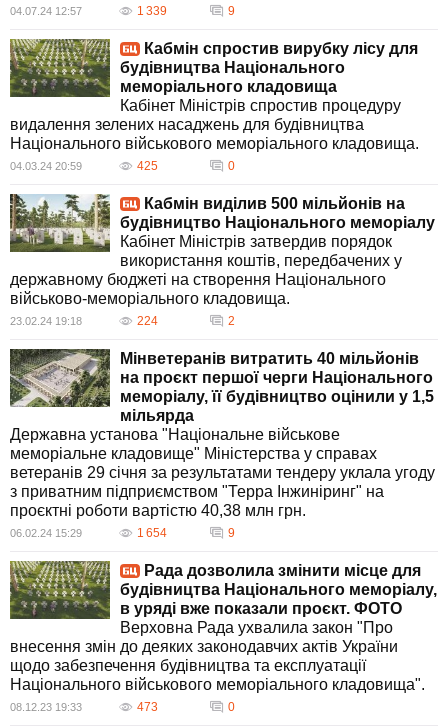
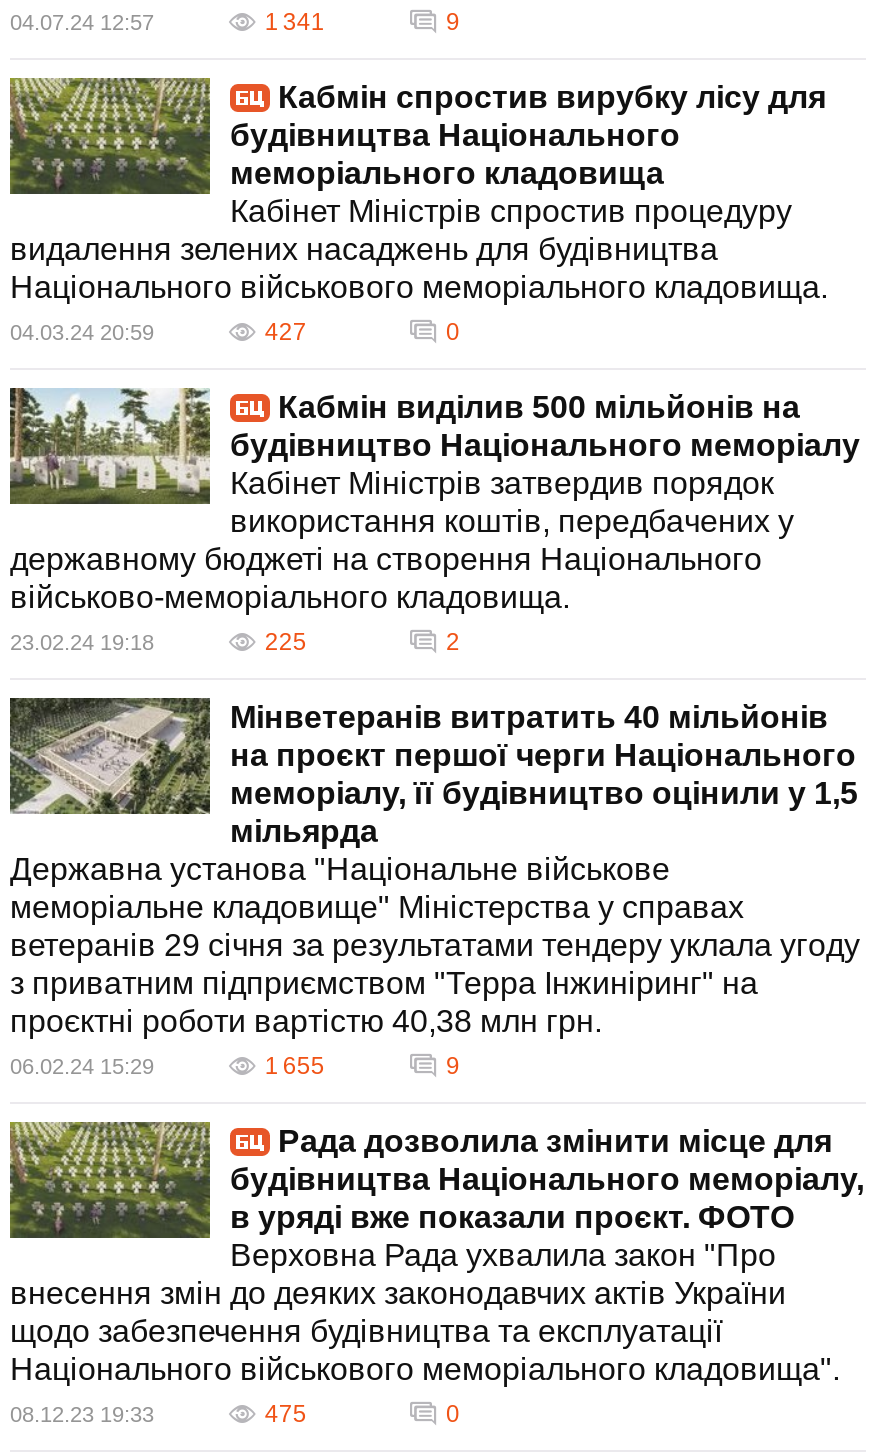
[137,4,167,18] 1 339 -> [265,8,325,36] 1 341
[137,159,158,173] 425 -> [265,318,307,346] 427
[137,314,158,328] 224 -> [265,628,307,656] 225
[137,526,167,540] 1 654 -> [265,1052,325,1080] 1 655
[137,700,158,714] 473 -> [265,1400,307,1428] 475

